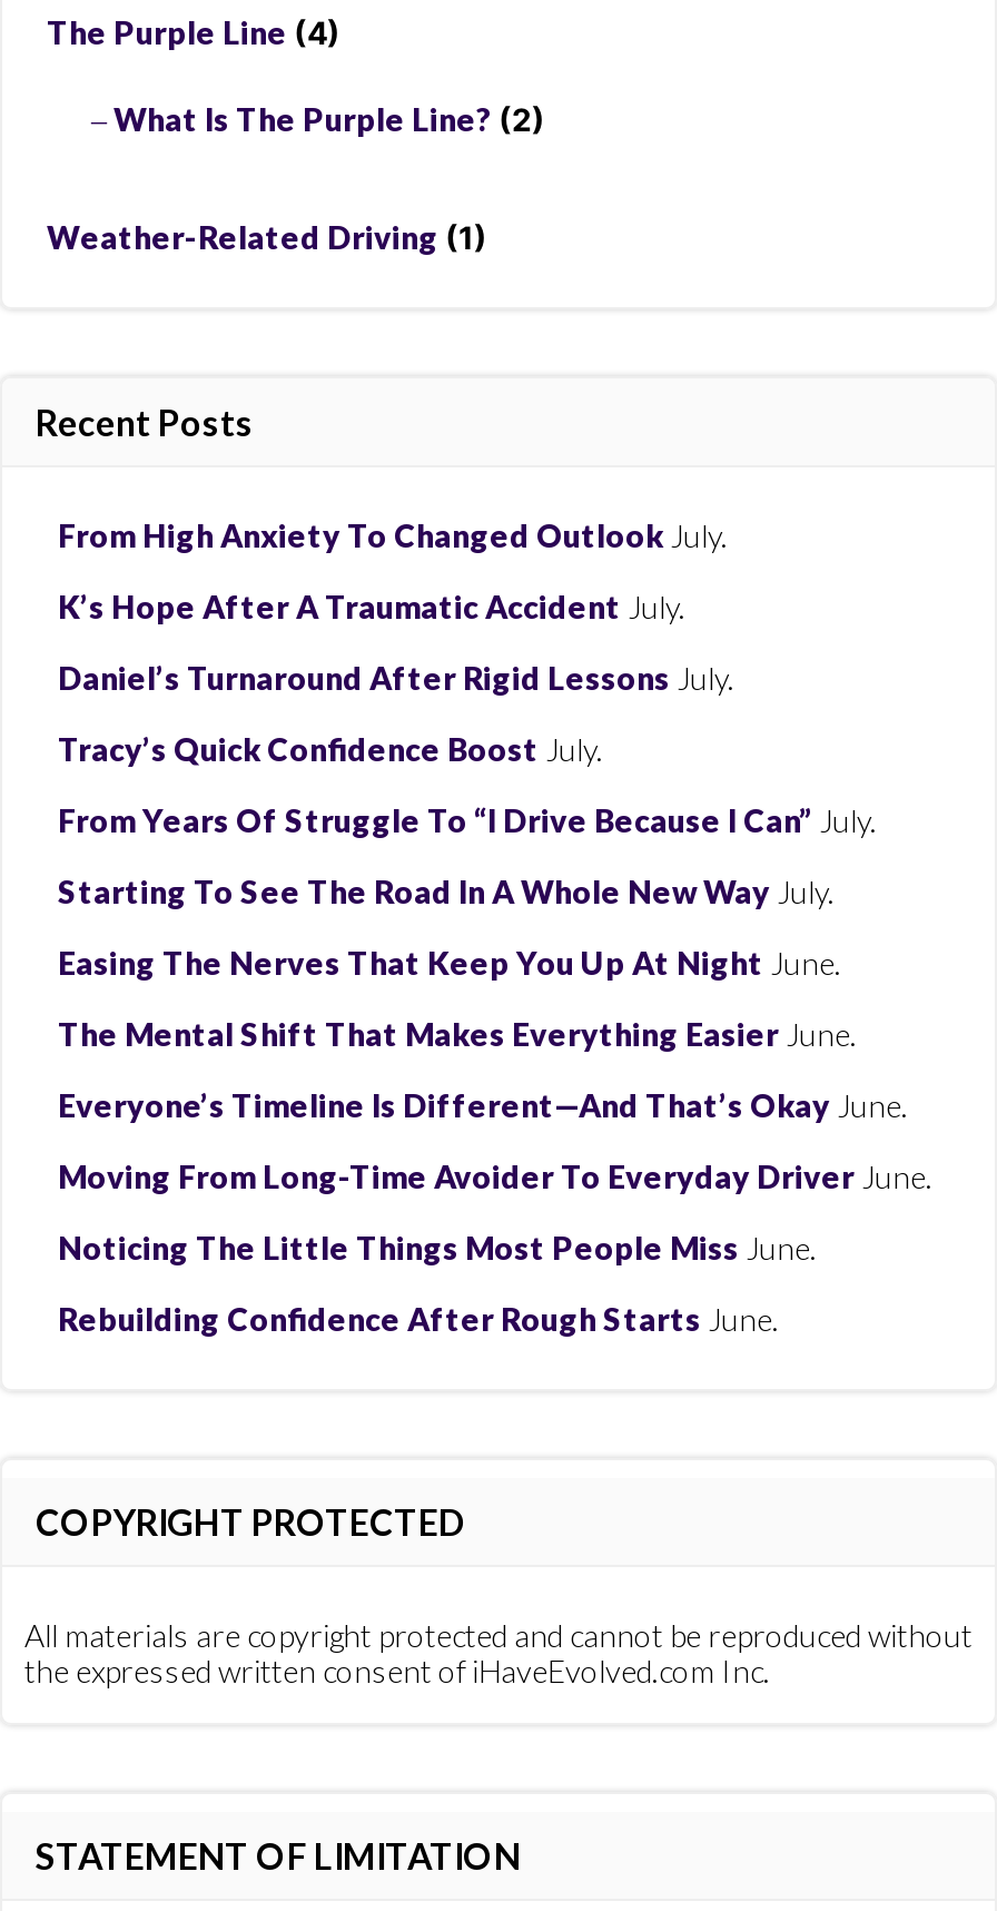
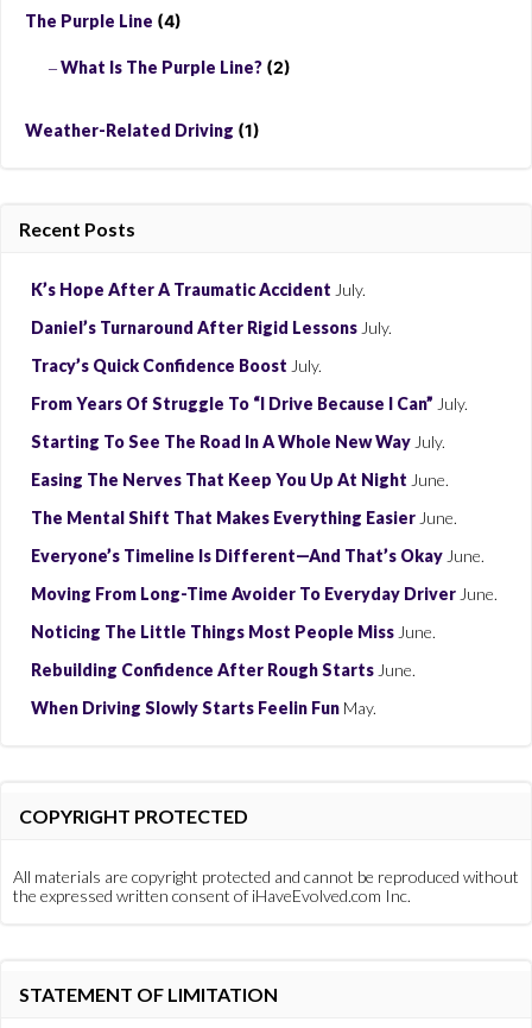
[58,516,728,554] From High Anxiety To Changed Outlook July. -> none
moved [58,587,932,1337] -> [31,279,498,680]: K’s Hope After A Traumatic Accident July. | Daniel’s Turnaround After Rigid Lessons July. | Tracy’s Quick Confidence Boost July. | ... | Noticing The Little Things Most People Miss June. | Rebuilding Confidence After Rough Starts June.
none -> [31,697,376,718] When Driving Slowly Starts Feelin Fun May.

